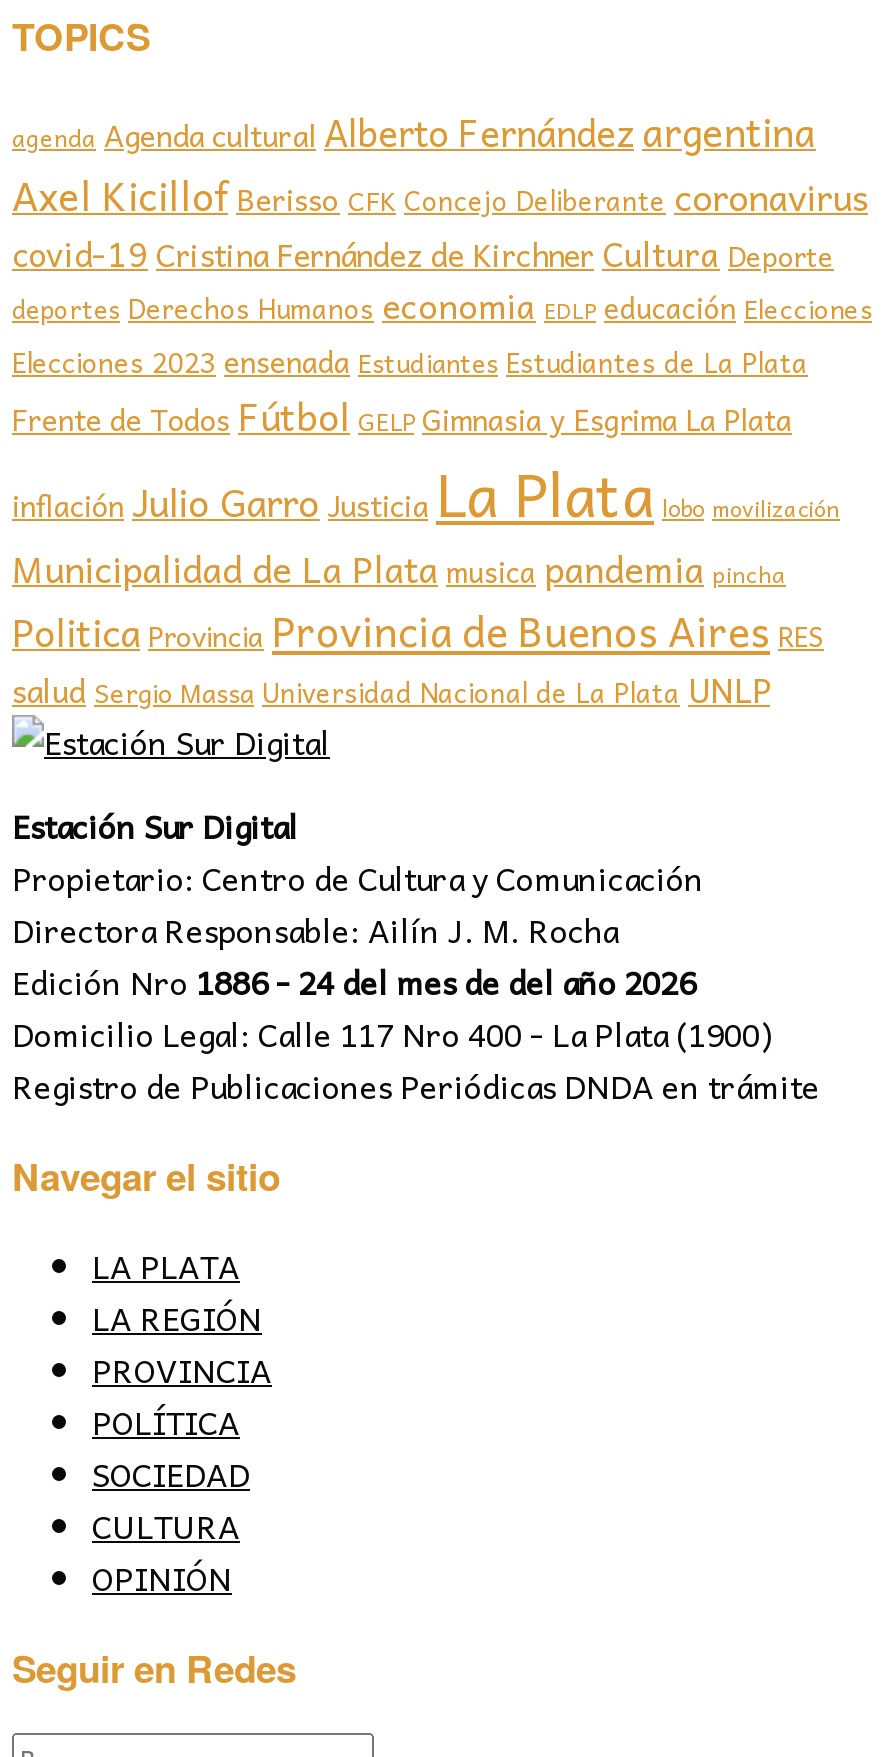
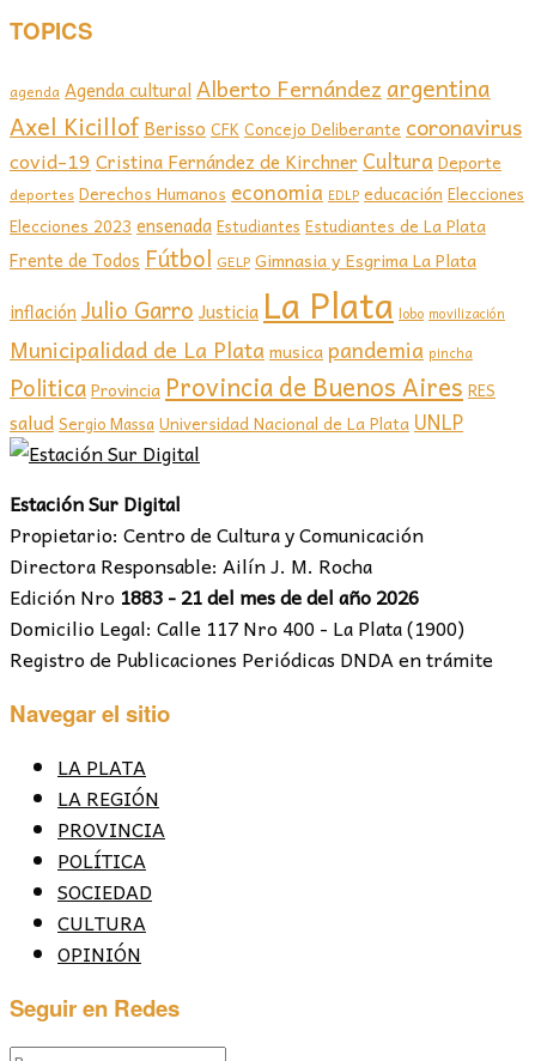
[12,955,696,1007] Edición Nro 1886 - 24 del mes de del año 2026 -> [10,581,419,612] Edición Nro 1883 - 21 del mes de del año 2026

